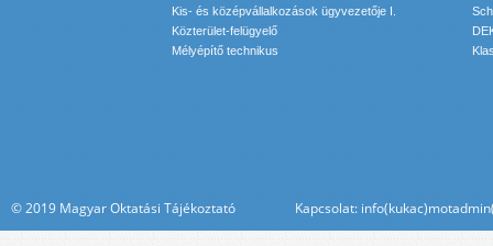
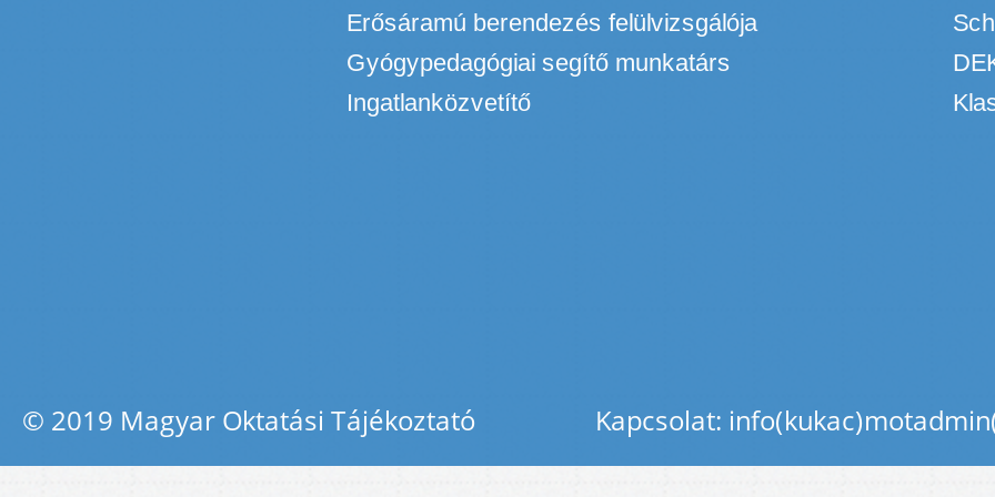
[172,5,396,18] Kis- és középvállalkozások ügyvezetője I. -> [346,9,757,36] Erősáramú berendezés felülvizsgálója
[172,24,277,38] Közterület-felügyelő -> [346,49,731,76] Gyógypedagógiai segítő munkatárs
[172,44,278,57] Mélyépítő technikus -> [346,89,531,116] Ingatlanközvetítő

